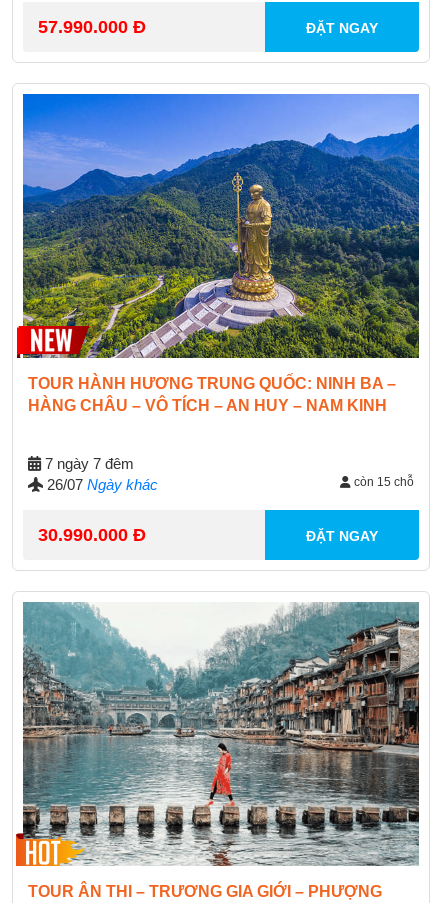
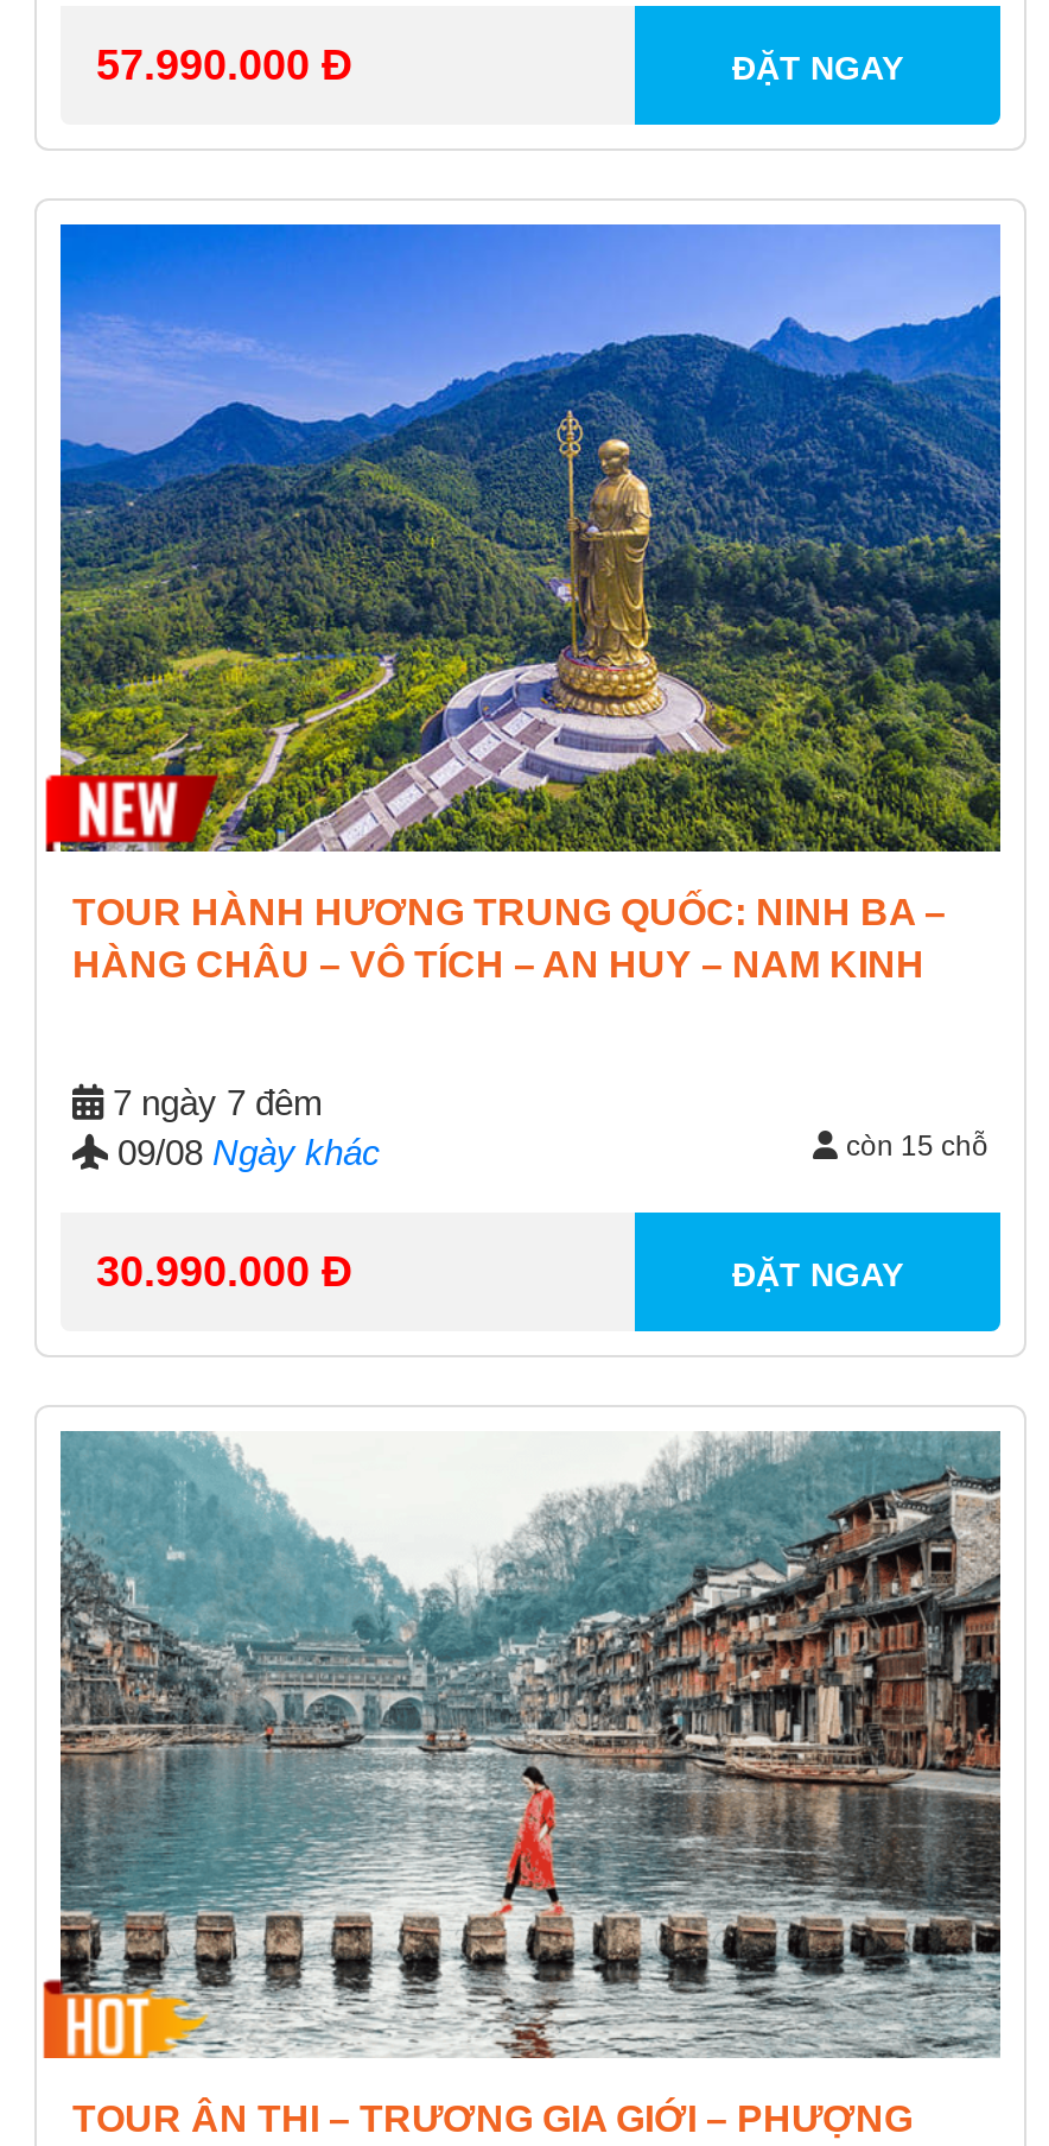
[47,476,158,493] 26/07 Ngày khác -> [117,1132,381,1173] 09/08 Ngày khác

